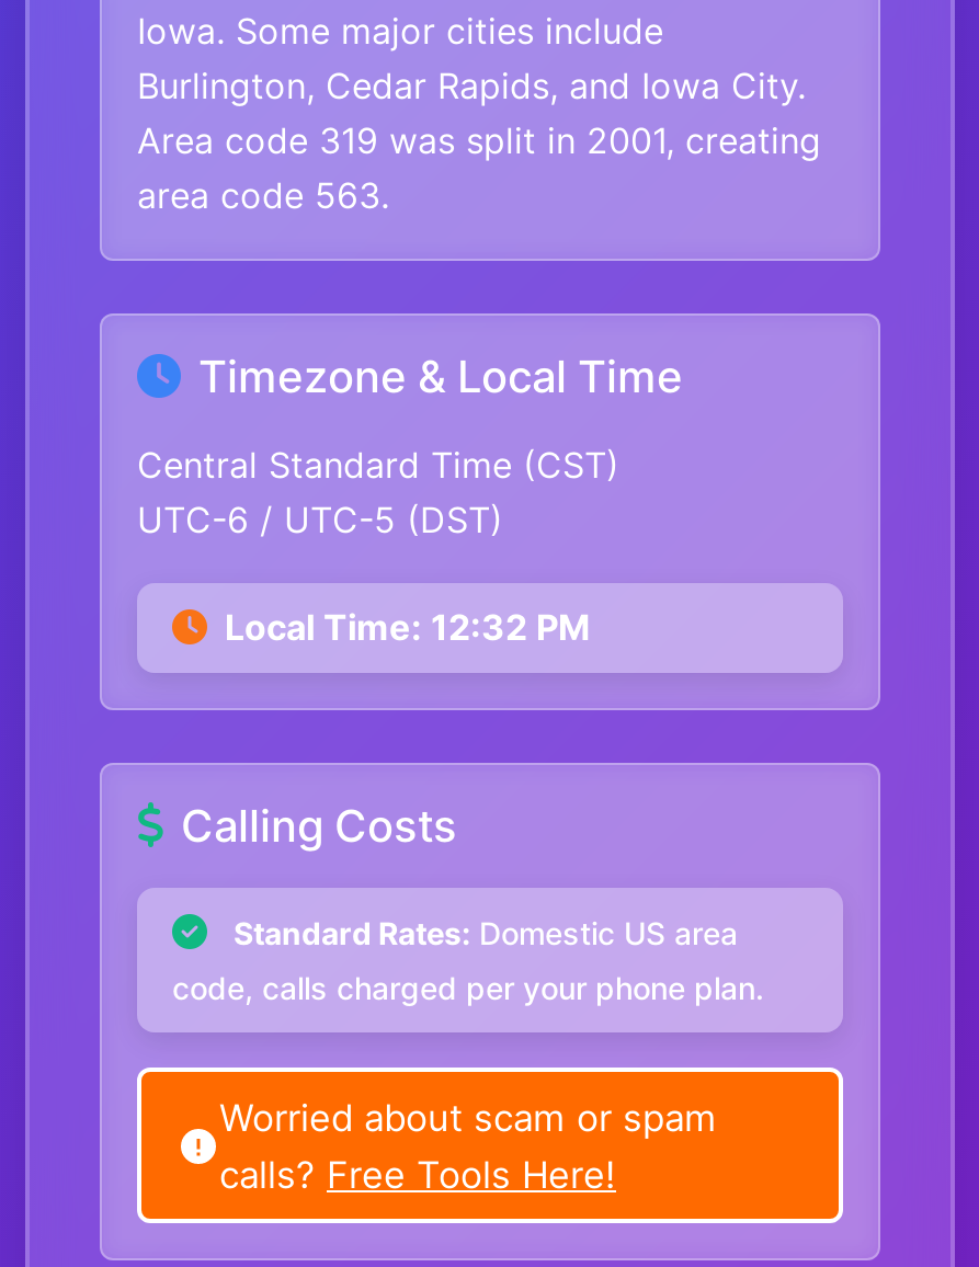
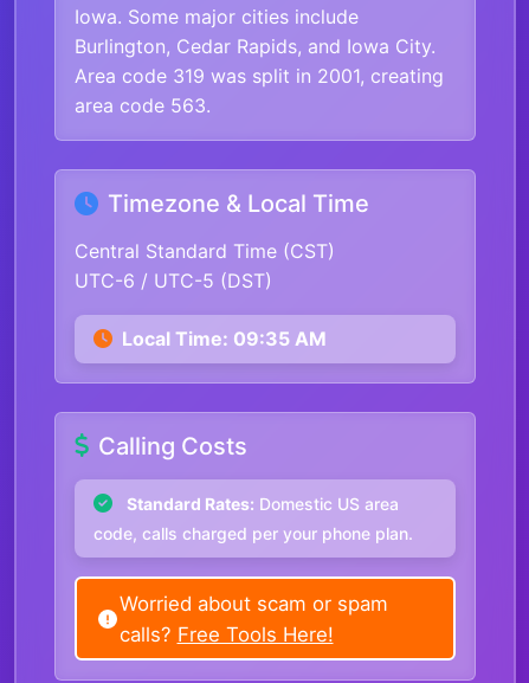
[225,605,591,649] Local Time: 12:32 PM -> [122,327,327,350] Local Time: 09:35 AM

